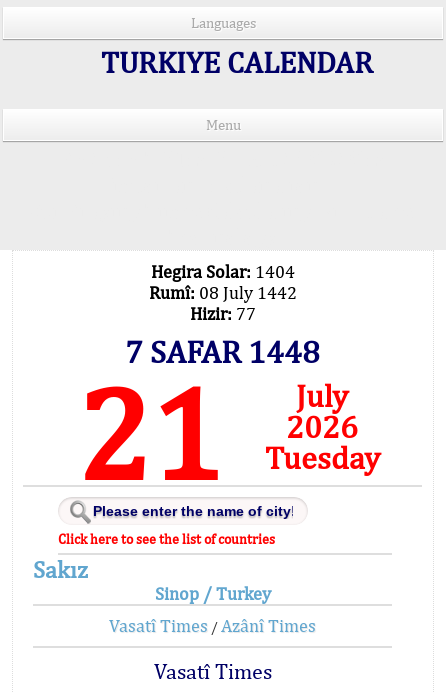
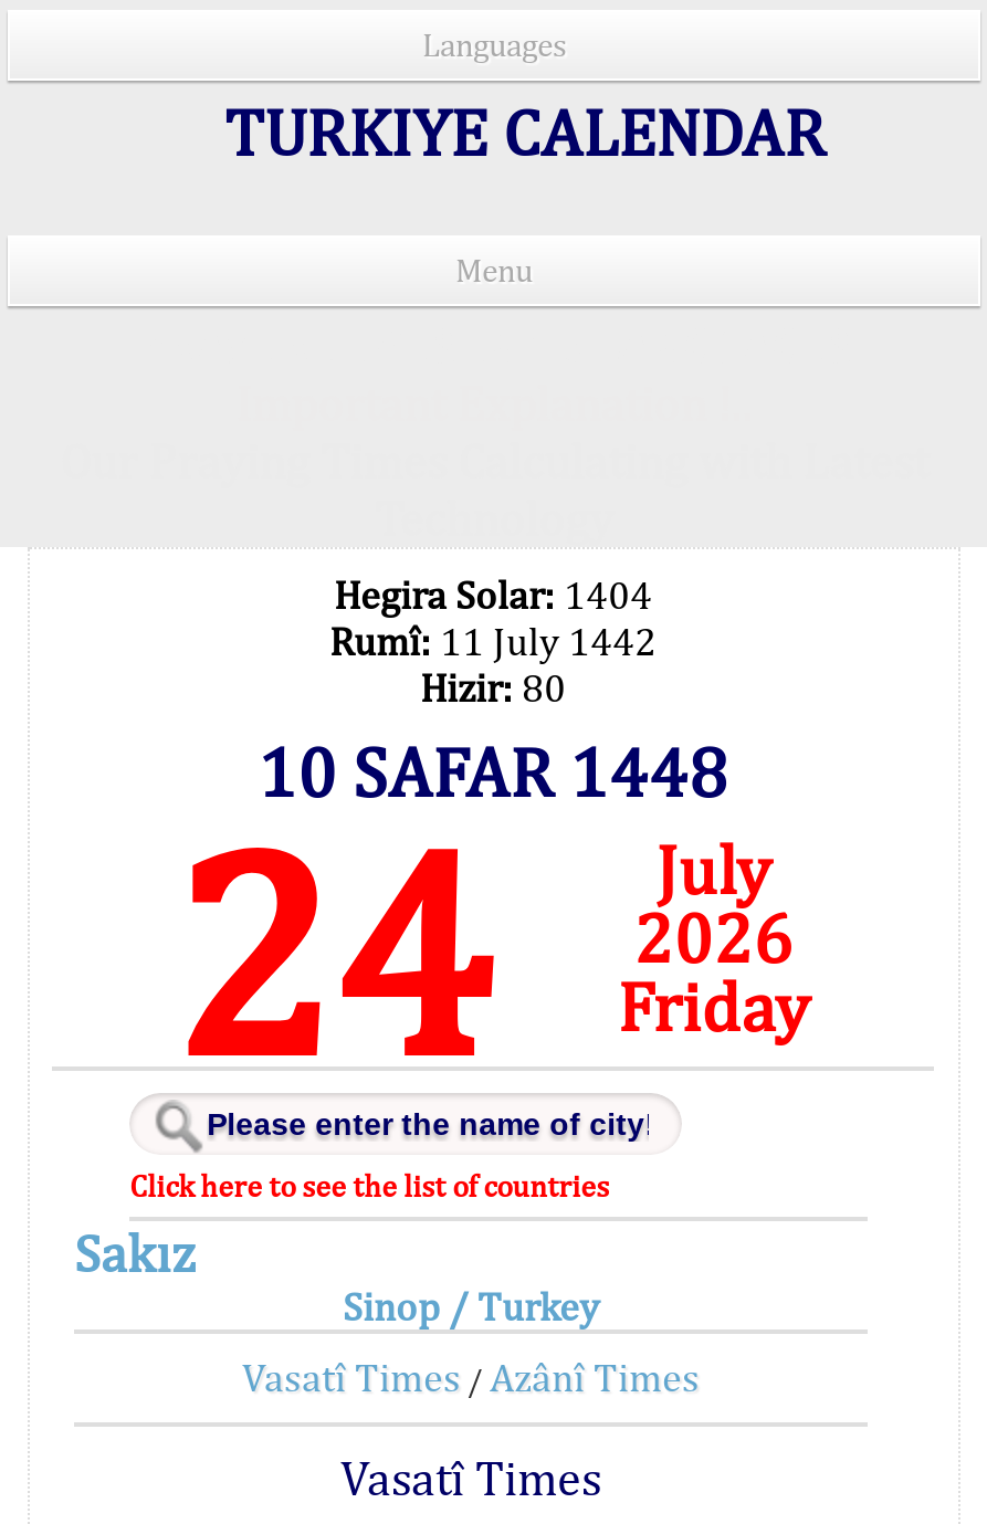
[148,282,296,303] Rumî: 08 July 1442 -> [329,618,657,664] Rumî: 11 July 1442
[189,303,255,324] Hizir: 77 -> [420,664,566,711] Hizir: 80
[125,333,320,370] 7 SAFAR 1448 -> [258,731,728,812] 10 SAFAR 1448
[76,355,222,509] 21 -> [170,779,493,1120] 24
[265,439,380,476] Tuesday -> [617,965,810,1047] Friday

